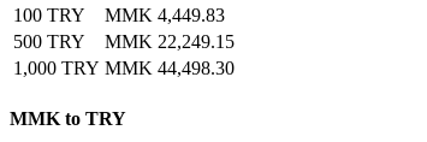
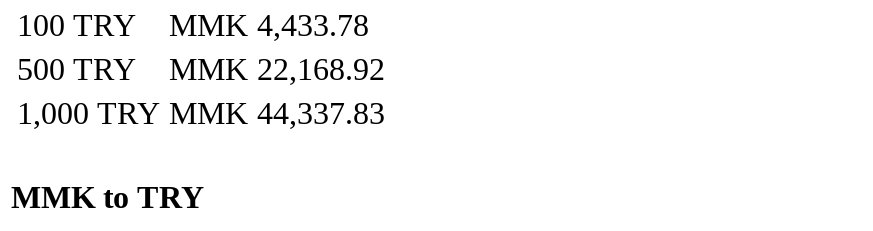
[13,4,225,25] 100 TRY MMK 4,449.83 -> [17,7,369,41] 100 TRY MMK 4,433.78
[13,31,235,51] 500 TRY MMK 22,249.15 -> [17,51,385,85] 500 TRY MMK 22,168.92
[13,57,235,78] 1,000 TRY MMK 44,498.30 -> [17,95,385,129] 1,000 TRY MMK 44,337.83

